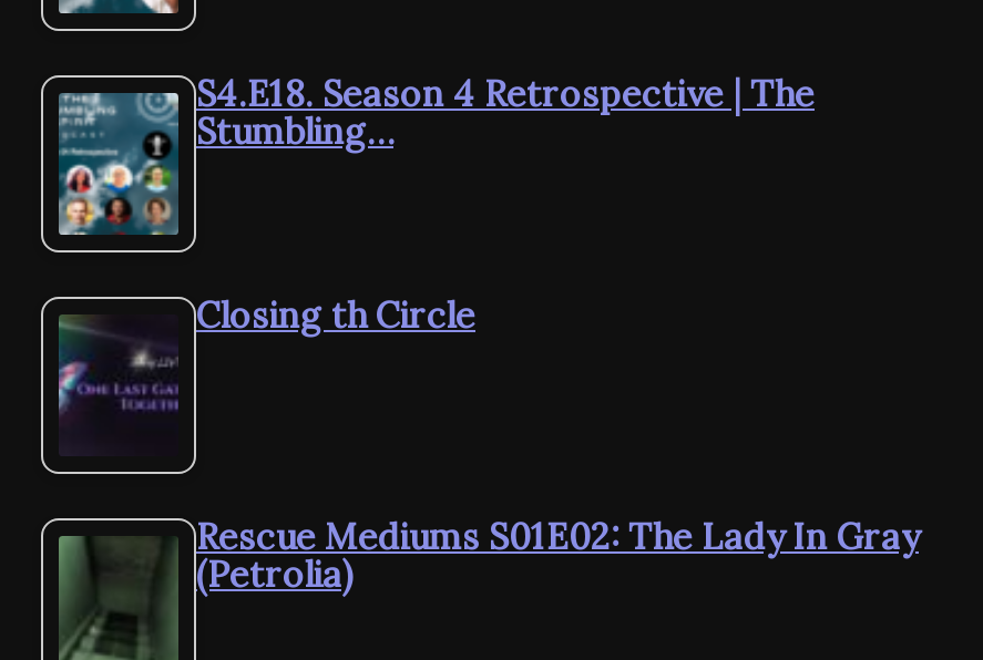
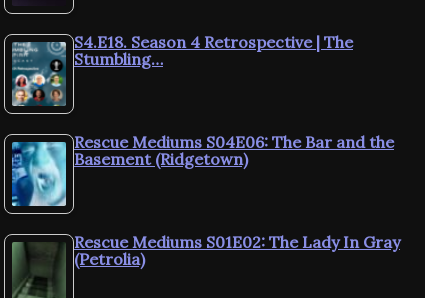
[57,292,475,456] [image] | Closing th Circle -> [11,132,394,207] [image] | Rescue Mediums S04E06: The Bar and the | Basement (Ridgetown)

